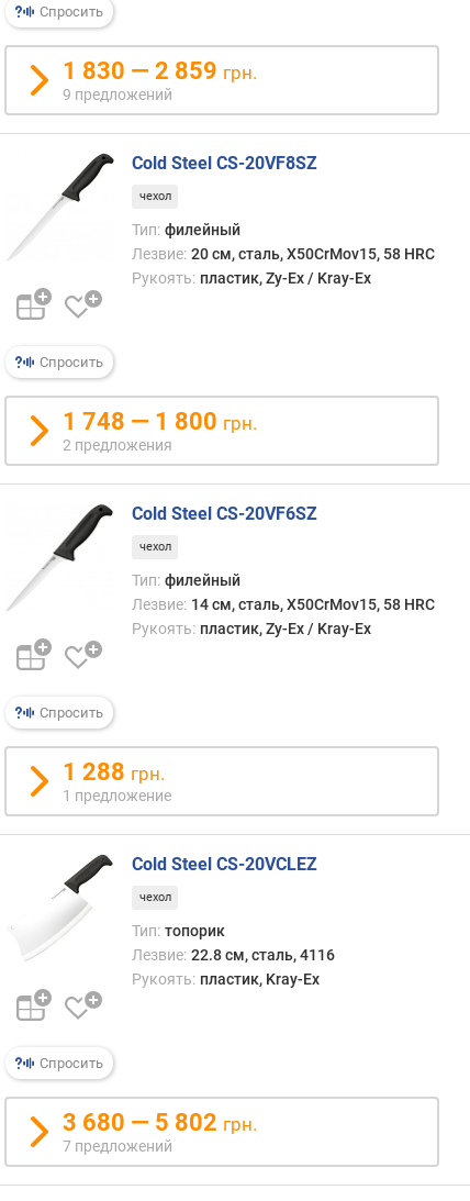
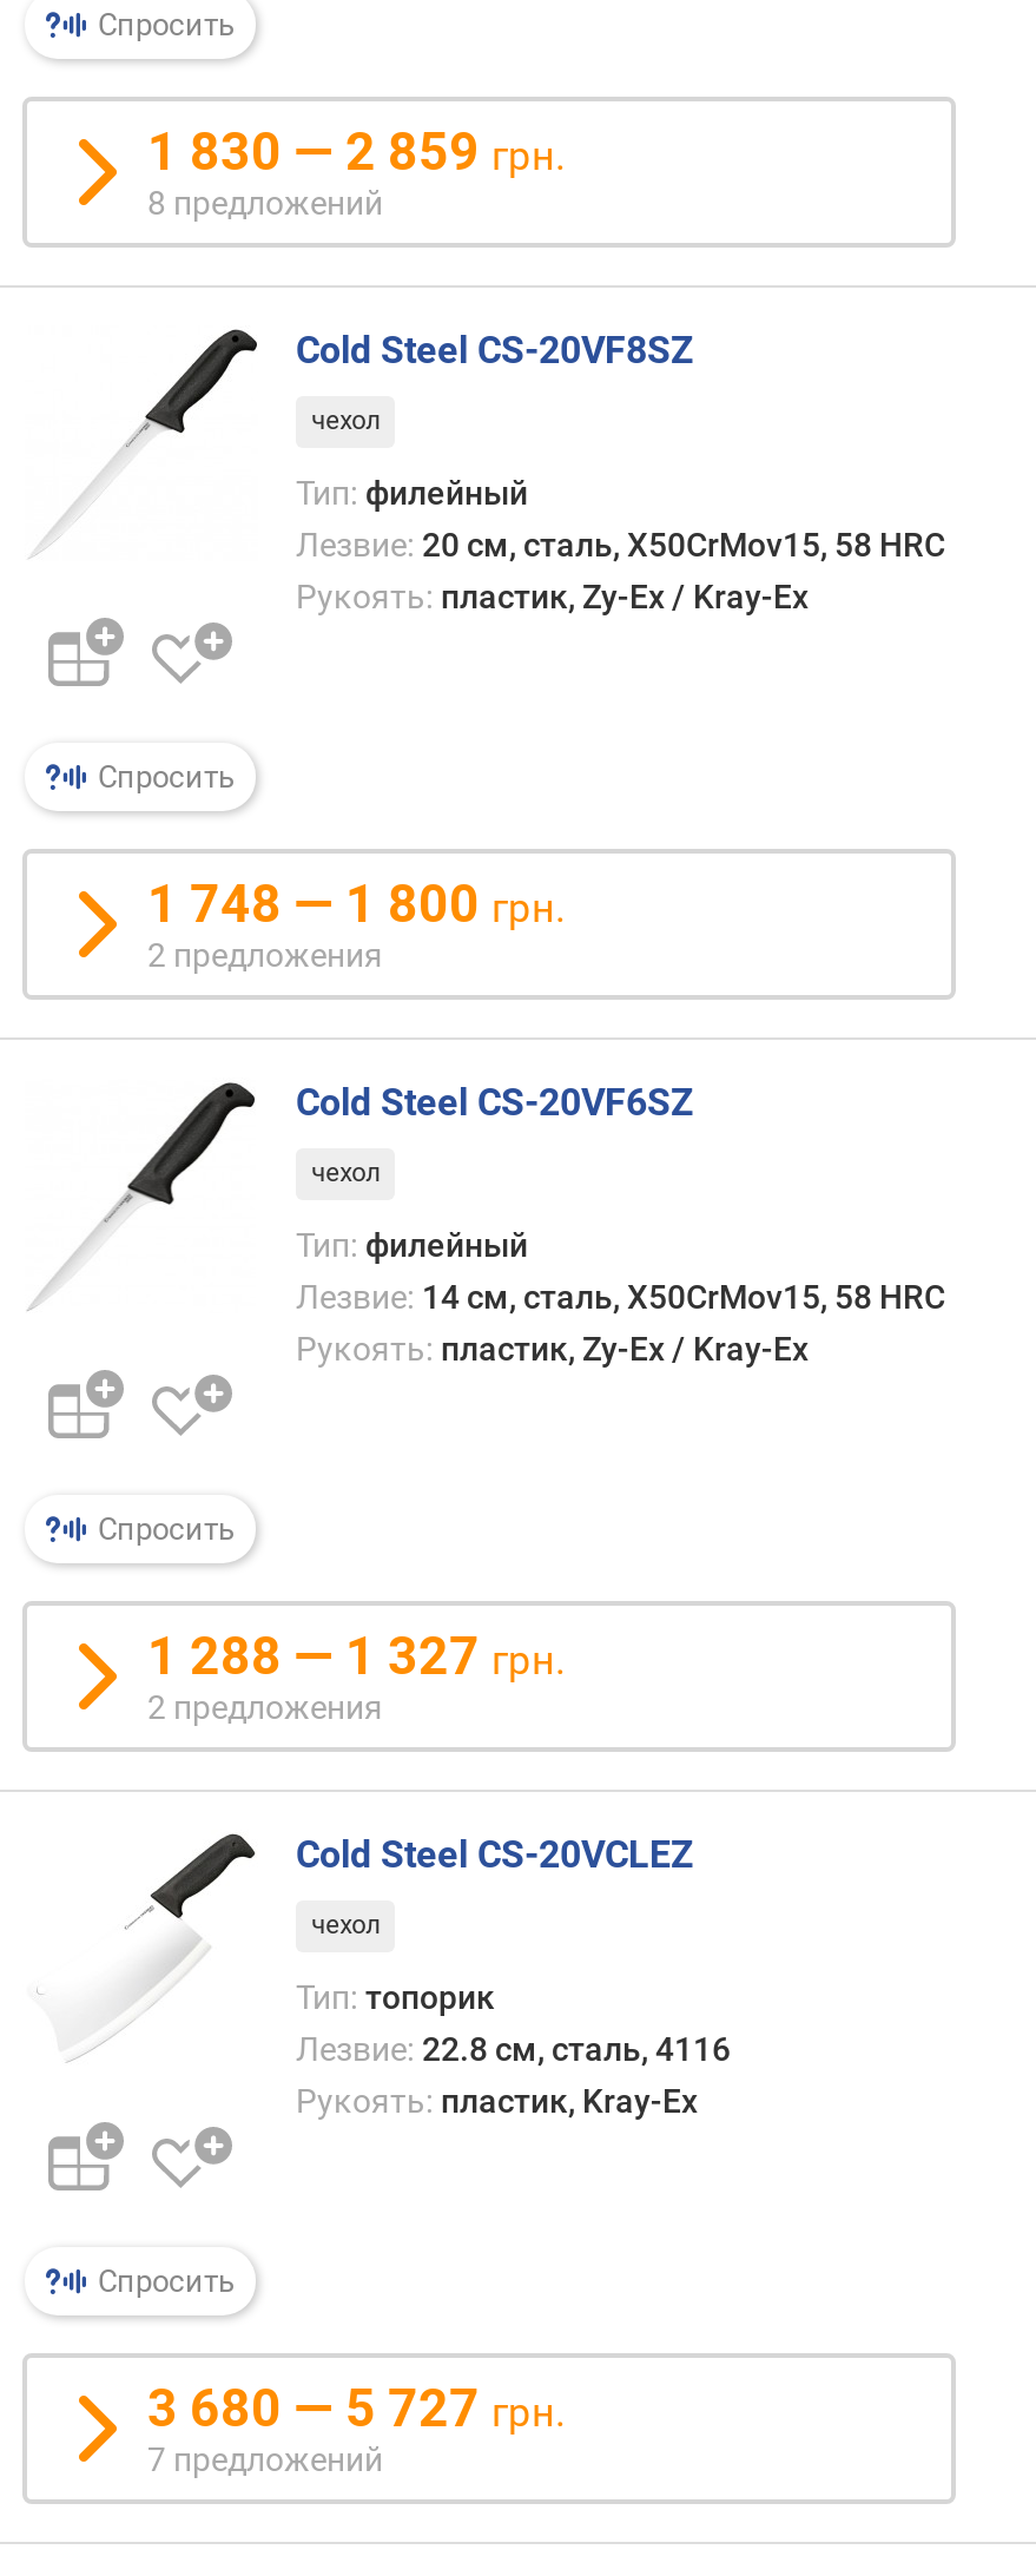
[63,86,172,103] 9 предложений -> [147,184,383,222] 8 предложений
[63,758,171,804] 1 288 грн. | 1 предложение -> [147,1627,565,1726] 1 288 — 1 327 грн. | 2 предложения
[63,1109,257,1136] 3 680 — 5 802 грн. -> [147,2379,565,2438] 3 680 — 5 727 грн.

